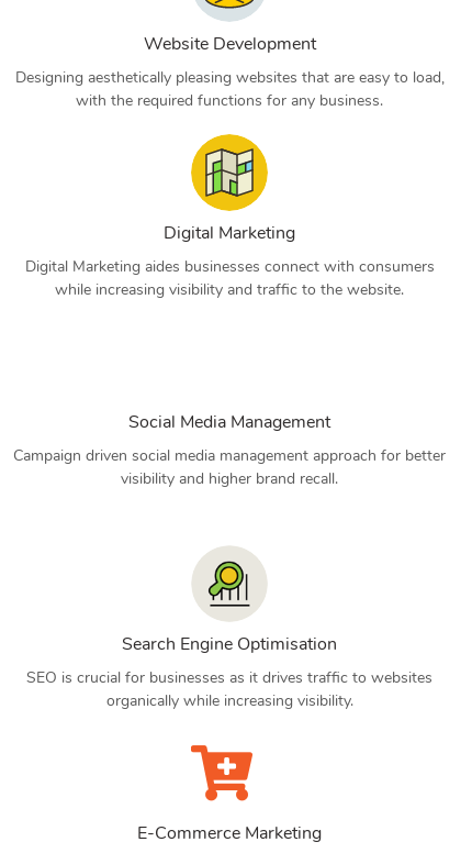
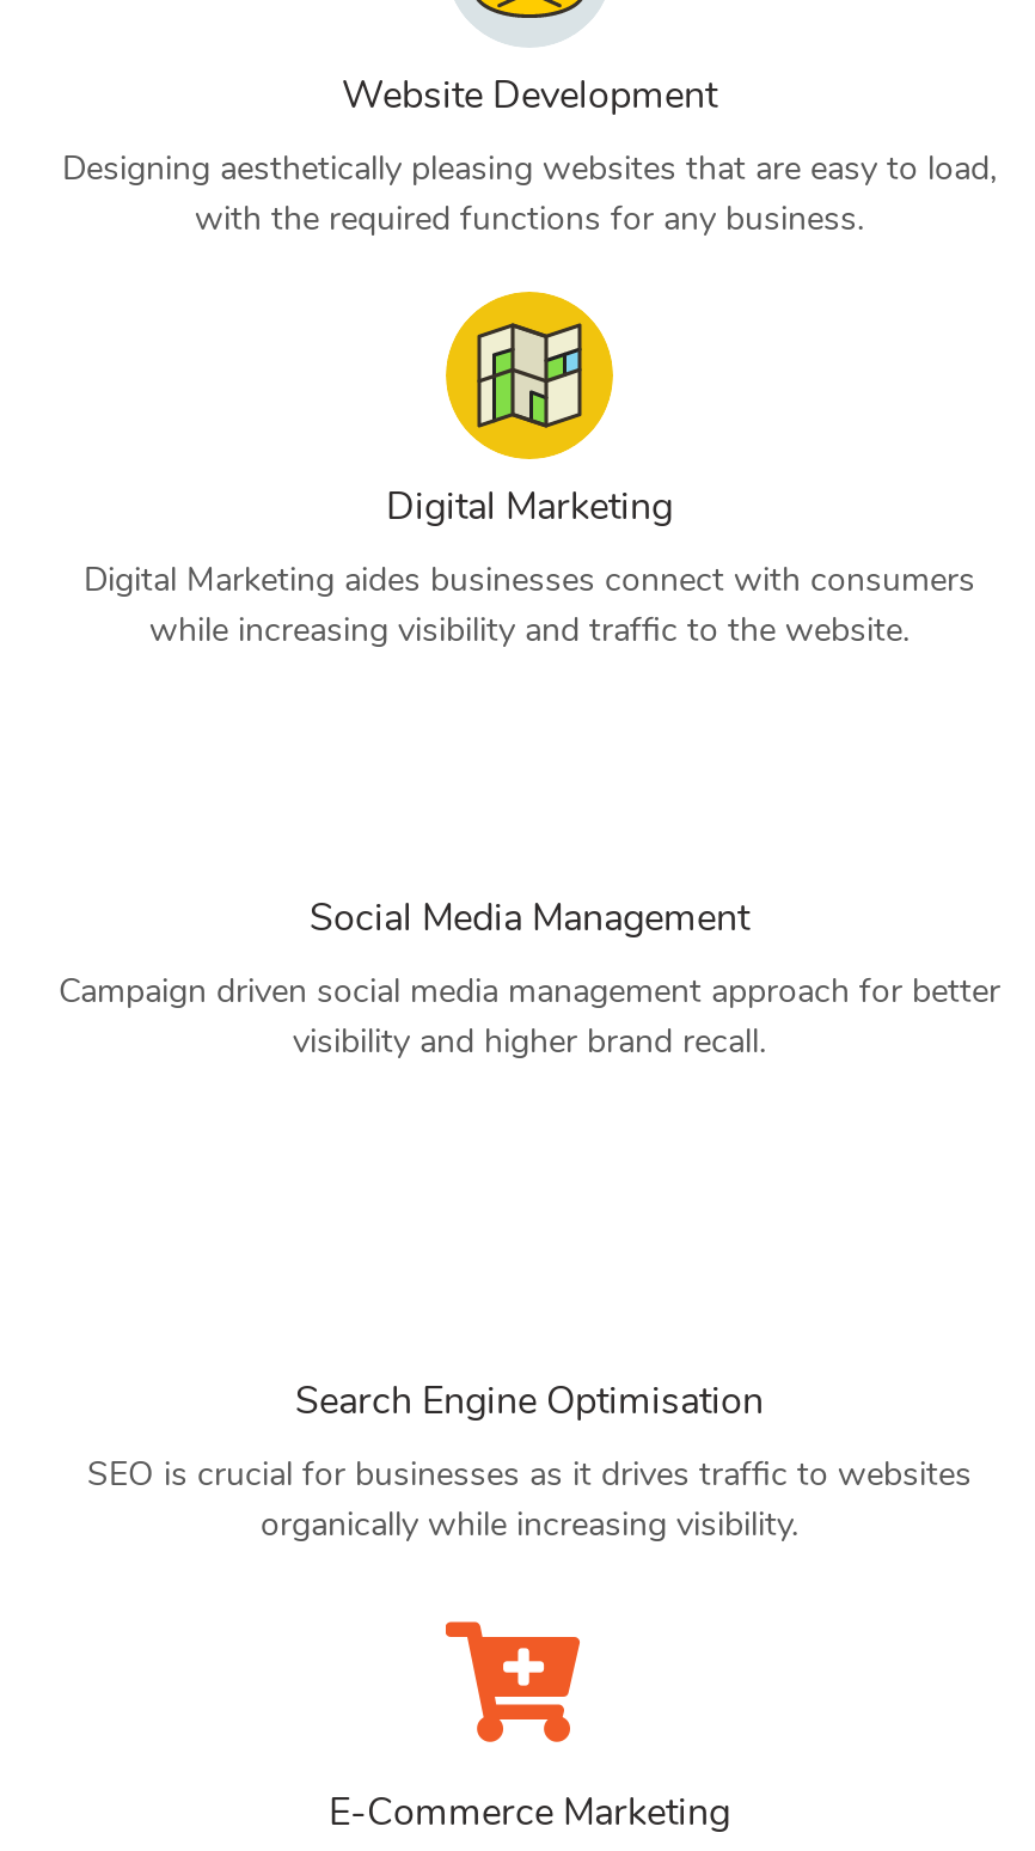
[192,546,267,621] [image] -> none

